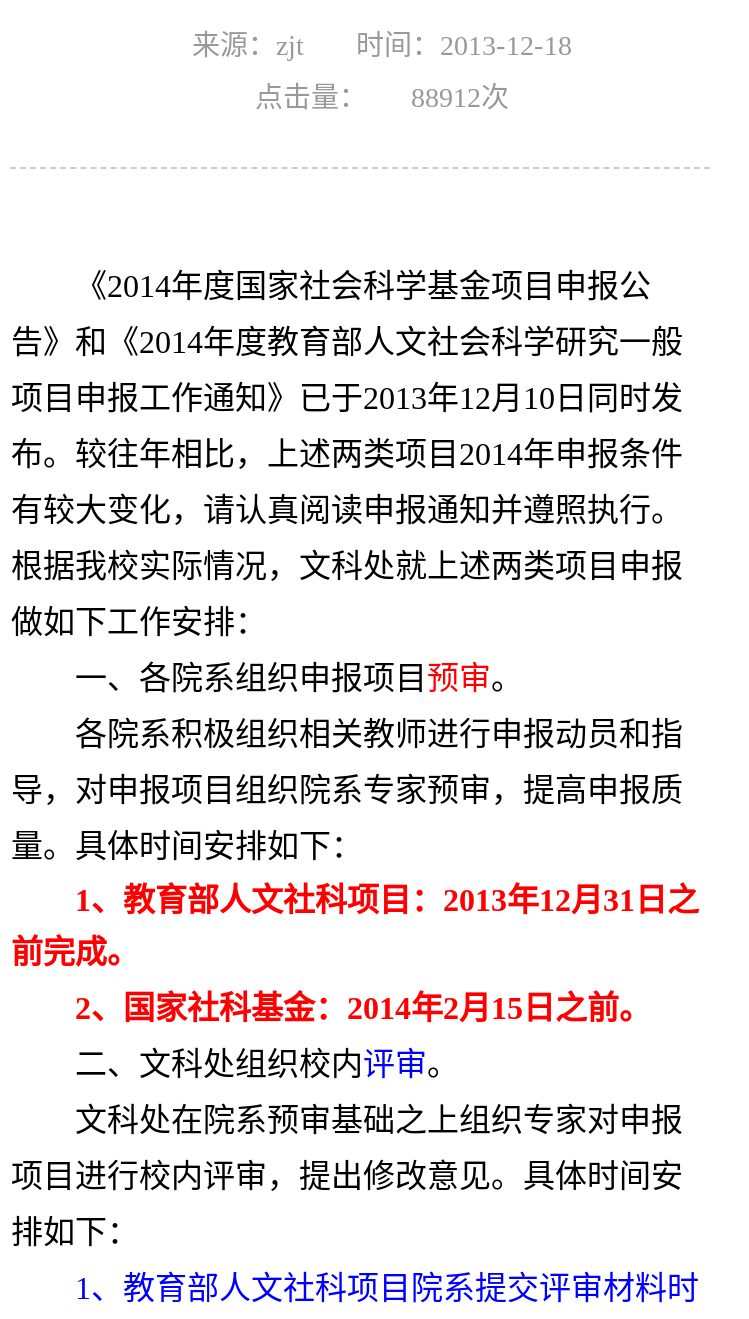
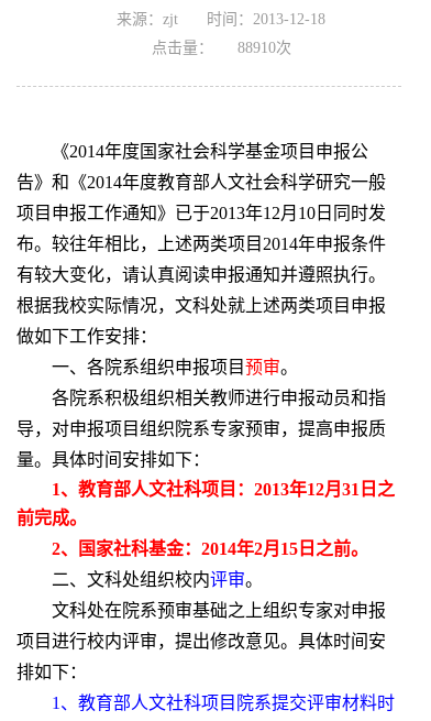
[255,82,509,112] 点击量： 88912次 -> [151,39,291,56] 点击量： 88910次

